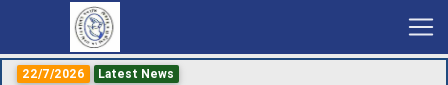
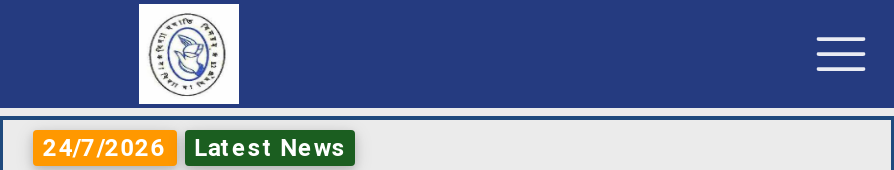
[22,66,174,81] 22/7/2026 Latest News -> [43,132,346,162] 24/7/2026 Latest News

